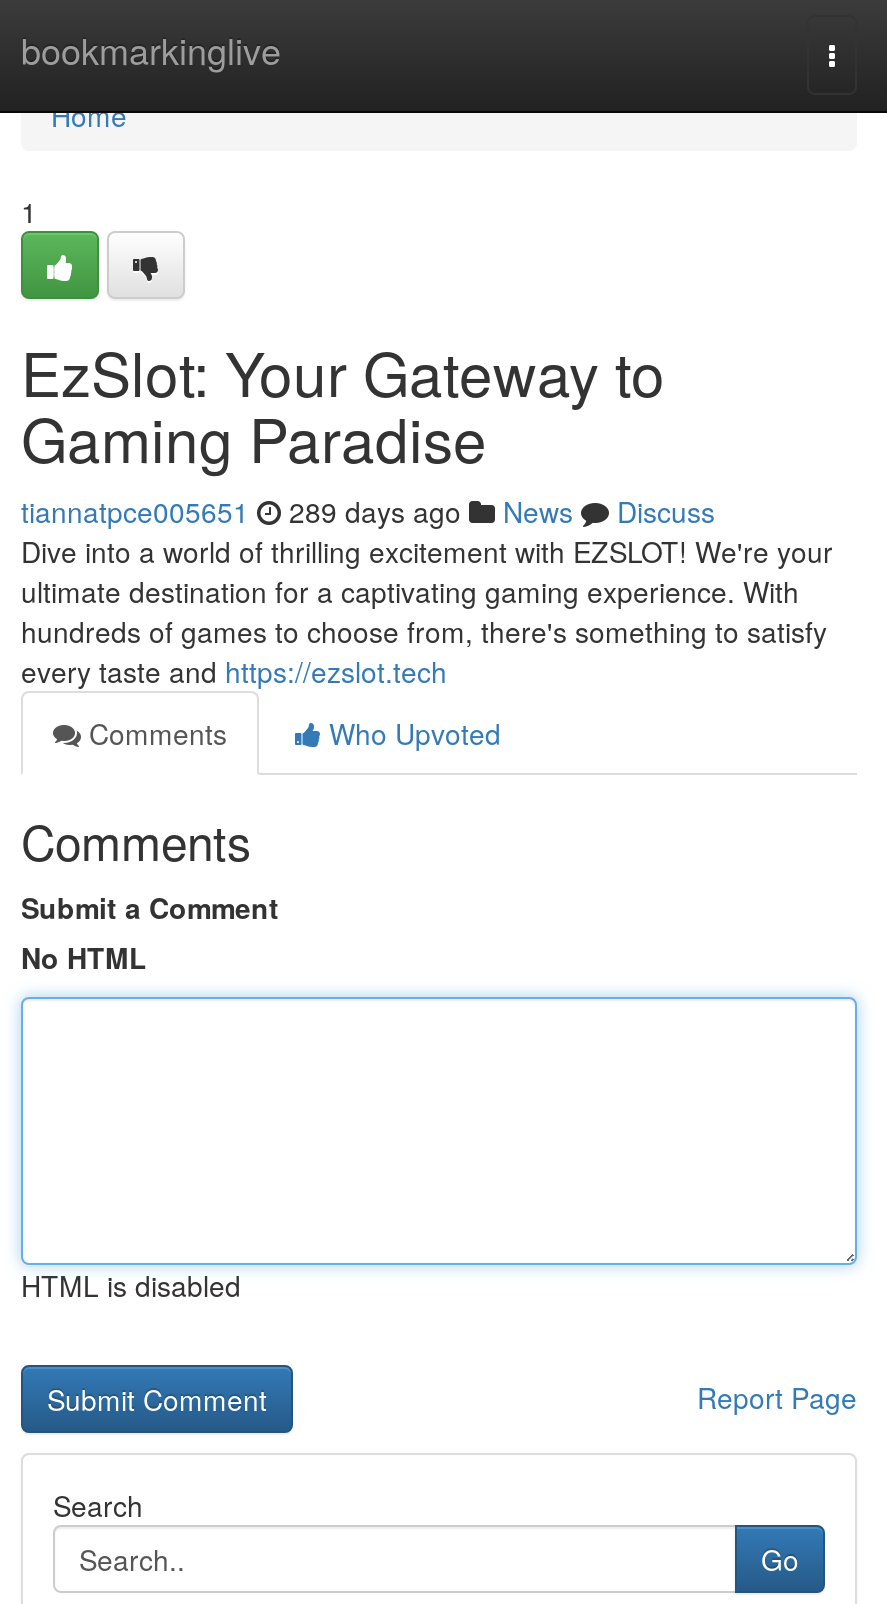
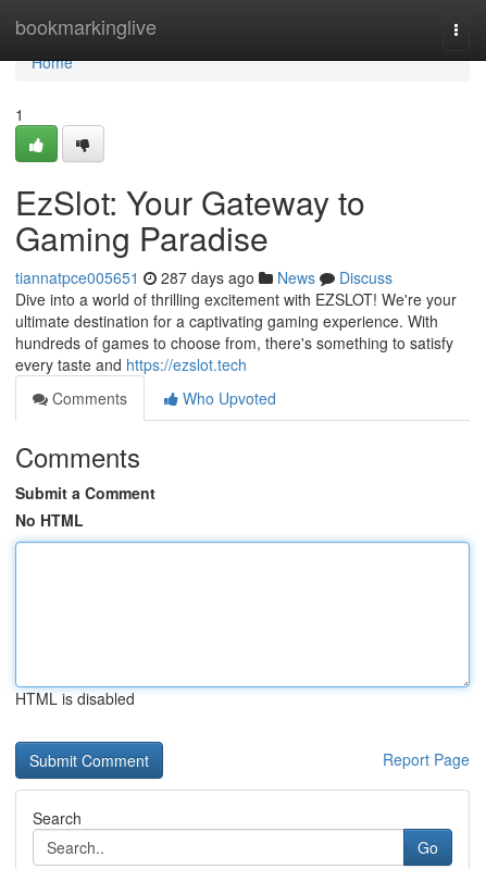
[21,491,715,531] tiannatpce005651 289 days ago News Discuss -> [15,266,392,288] tiannatpce005651 287 days ago News Discuss

